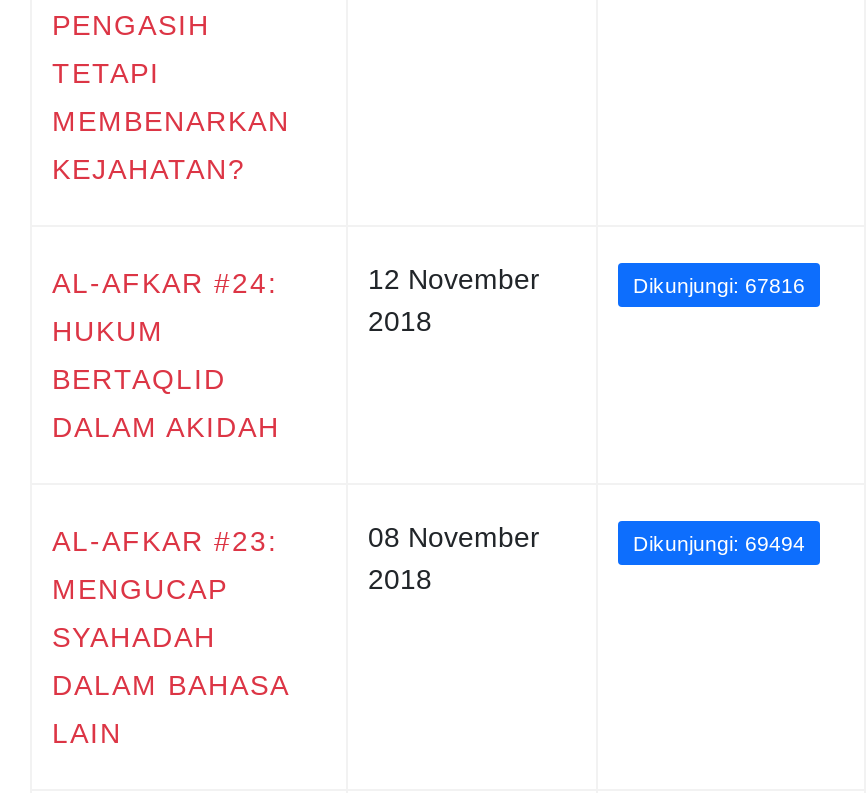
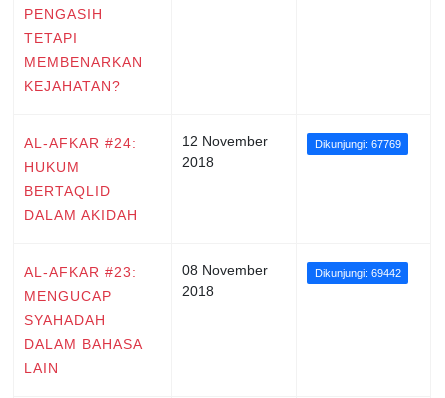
[633,273,805,297] Dikunjungi: 67816 -> [314,138,400,150] Dikunjungi: 67769
[633,531,805,555] Dikunjungi: 69494 -> [314,267,400,279] Dikunjungi: 69442

